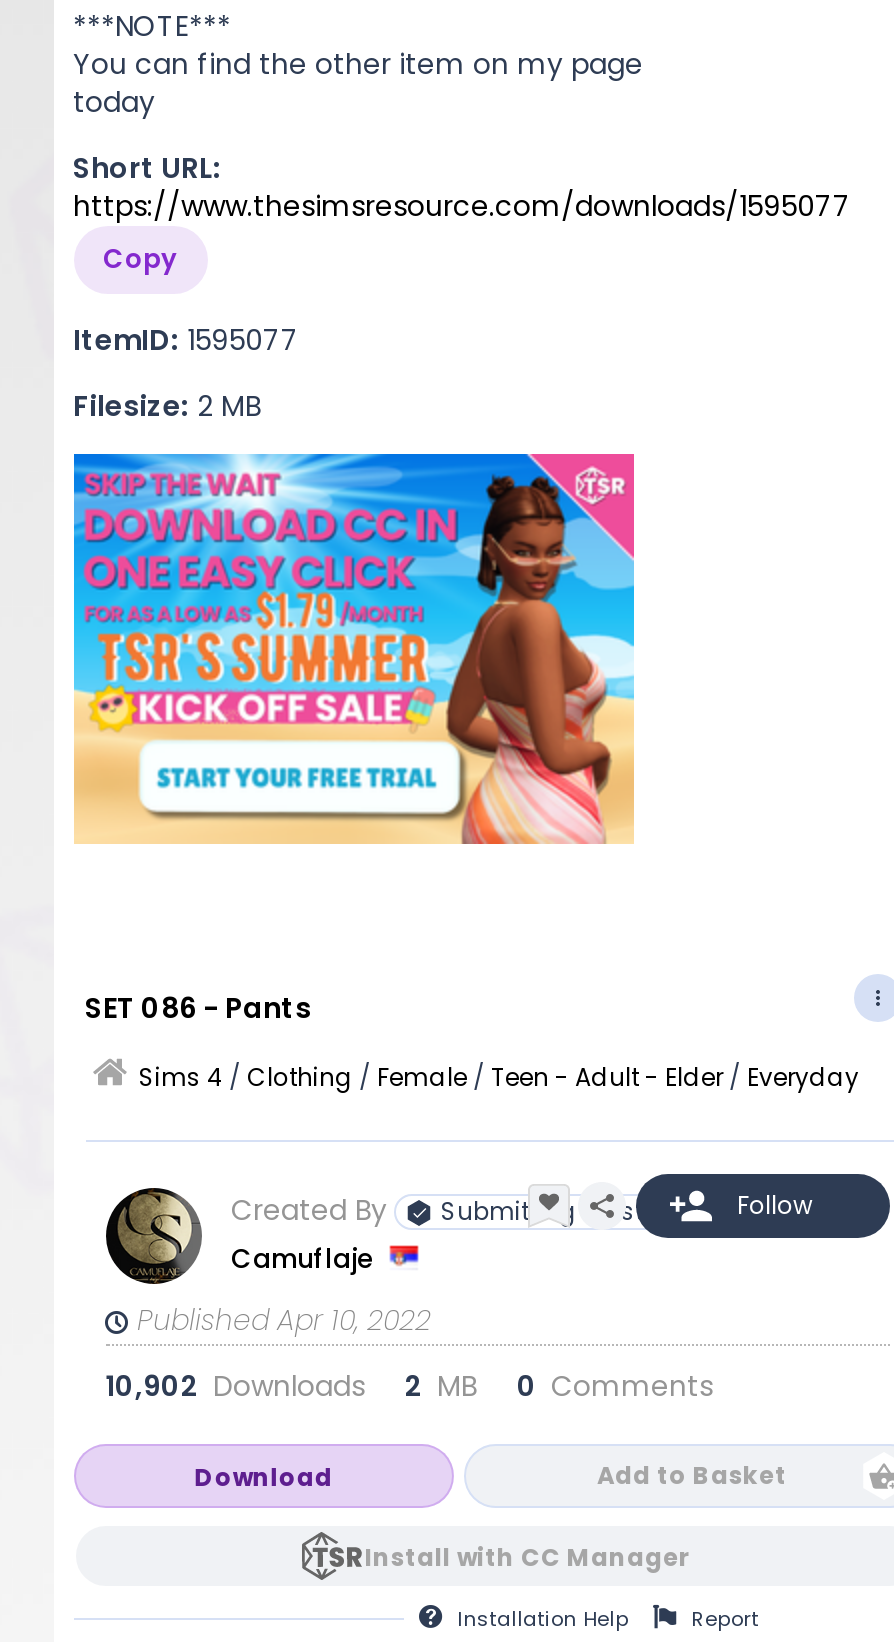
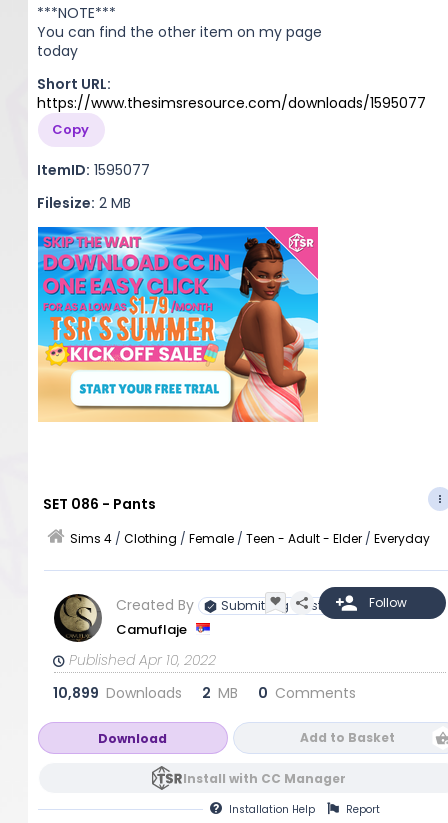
[105,1366,713,1406] 10,902 Downloads 2 MB 0 Comments -> [53,683,356,703] 10,899 Downloads 2 MB 0 Comments

